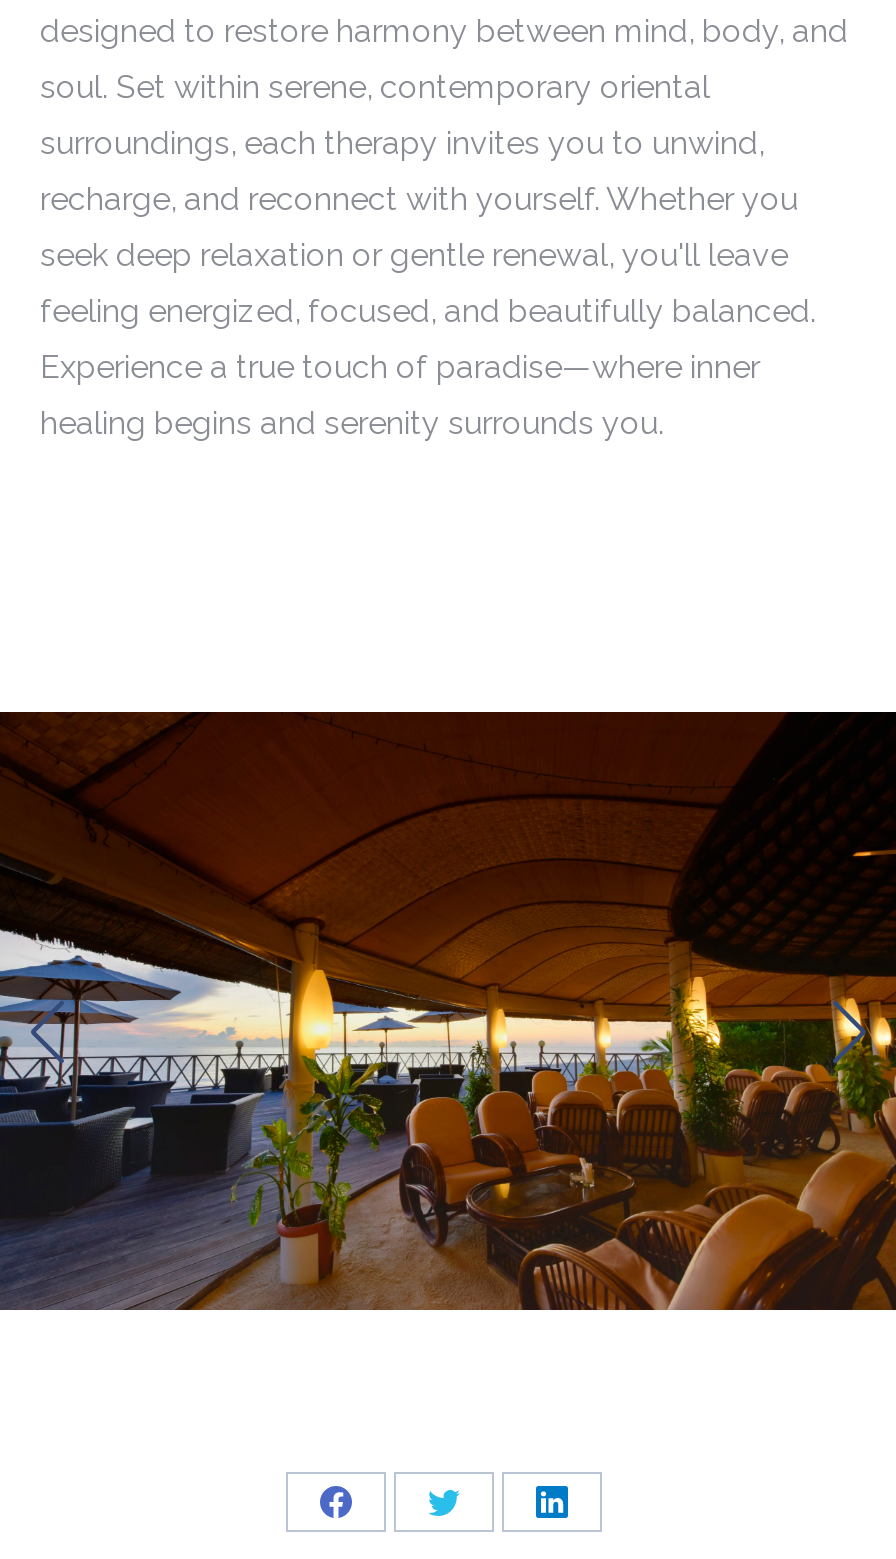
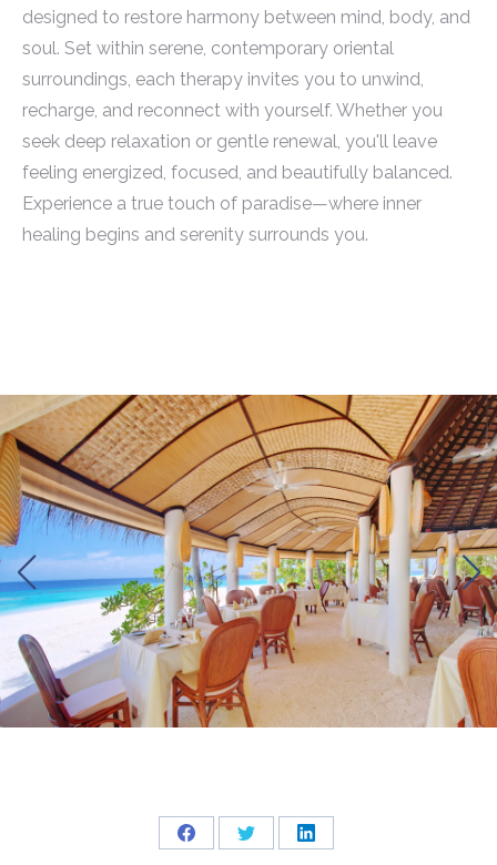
[6,710,890,1312] [image] -> [3,394,494,729] [image]

